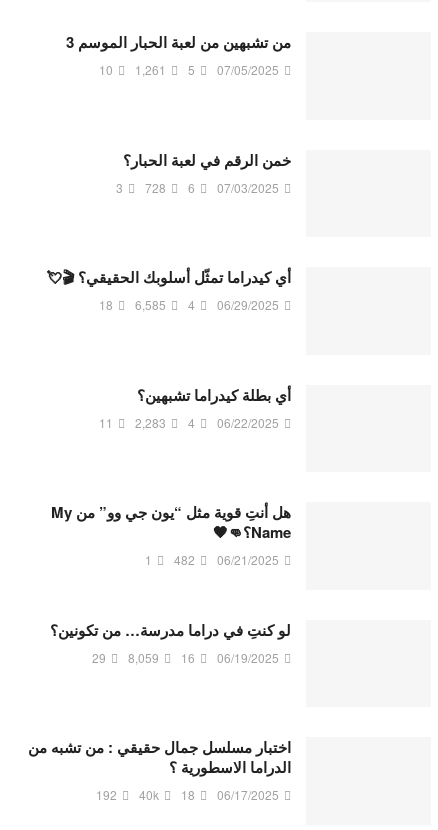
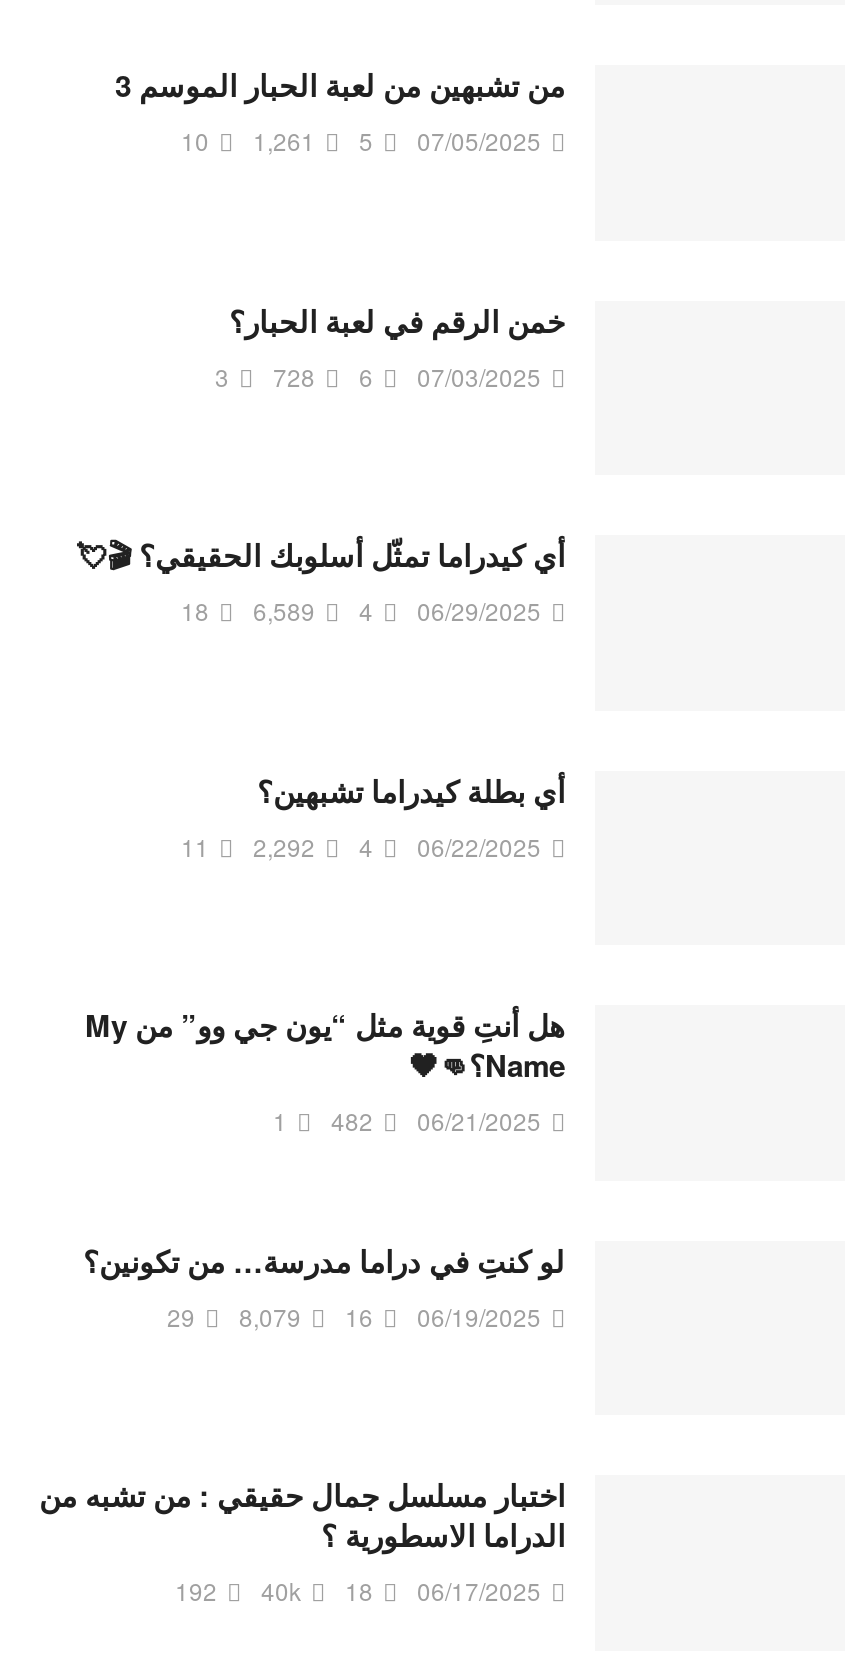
[99,296,279,313] 18 6,585 4 06/29/2025 -> [181,593,541,627] 18 6,589 4 06/29/2025
[99,413,279,430] 11 2,283 4 06/22/2025 -> [181,828,541,862] 11 2,292 4 06/22/2025
[92,648,279,665] 29 8,059 16 06/19/2025 -> [167,1298,541,1332] 29 8,079 16 06/19/2025

